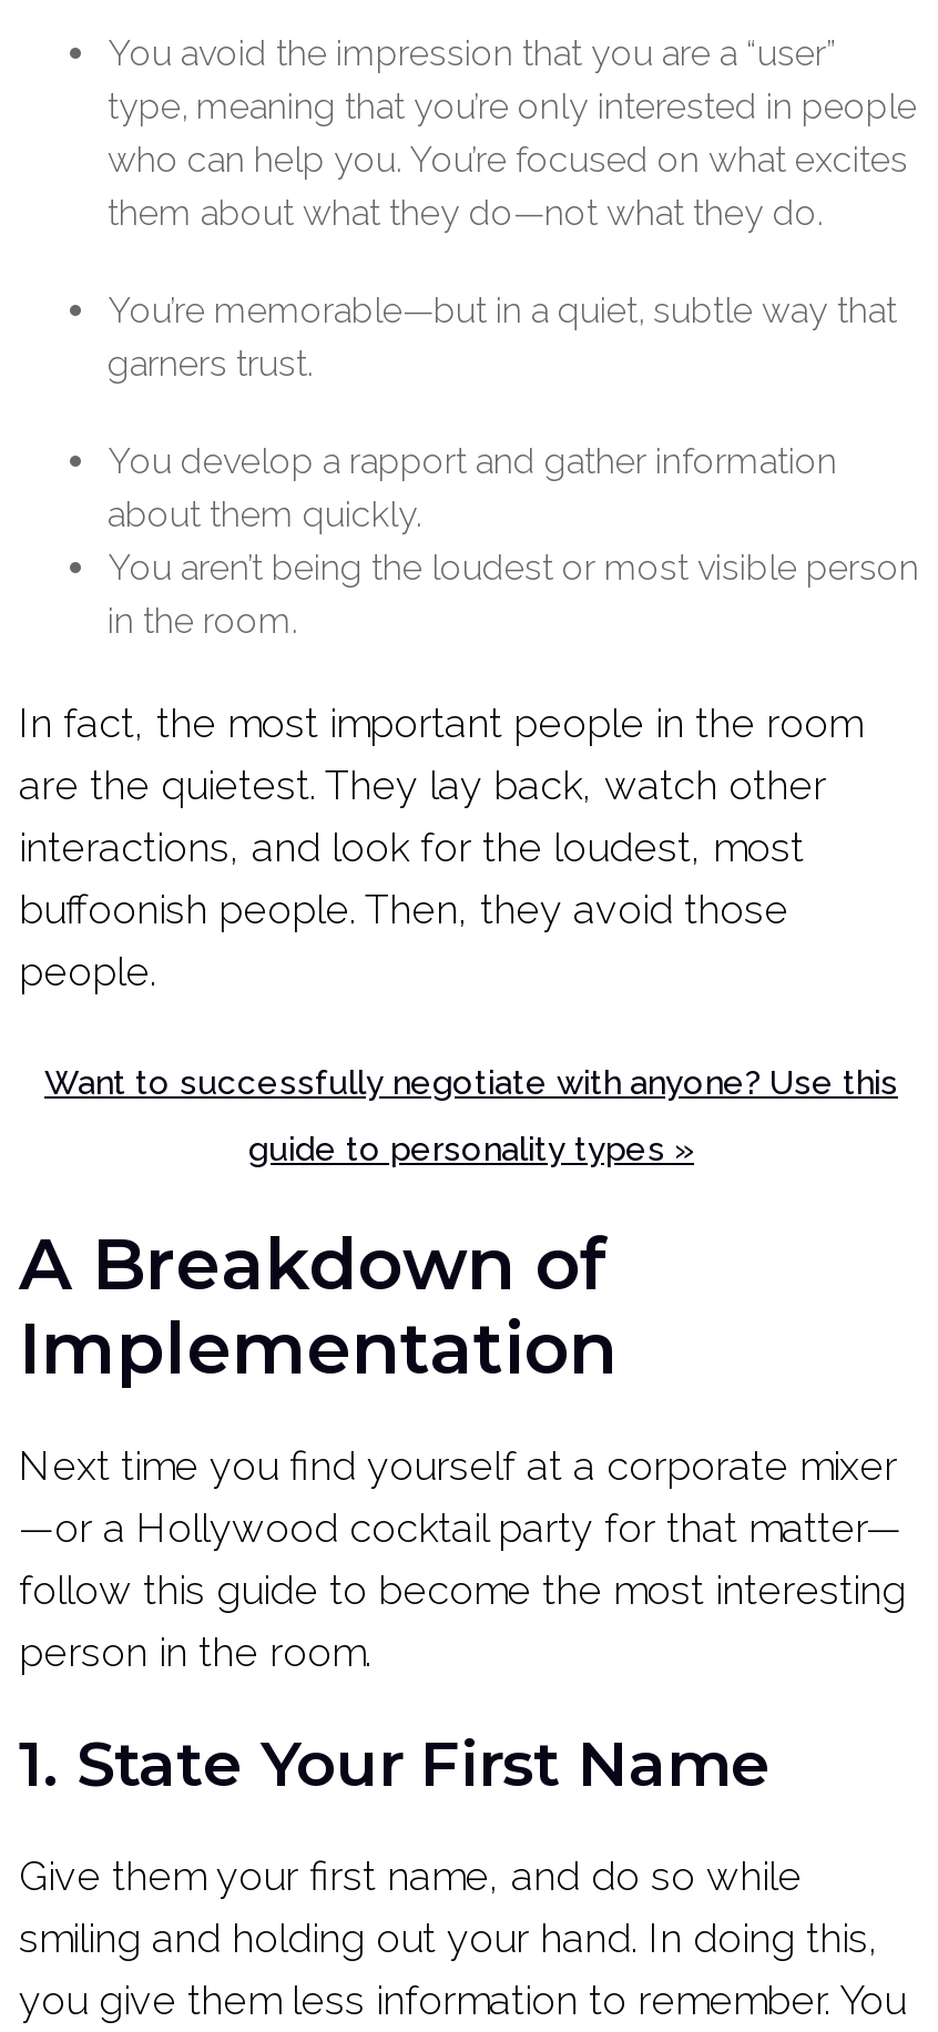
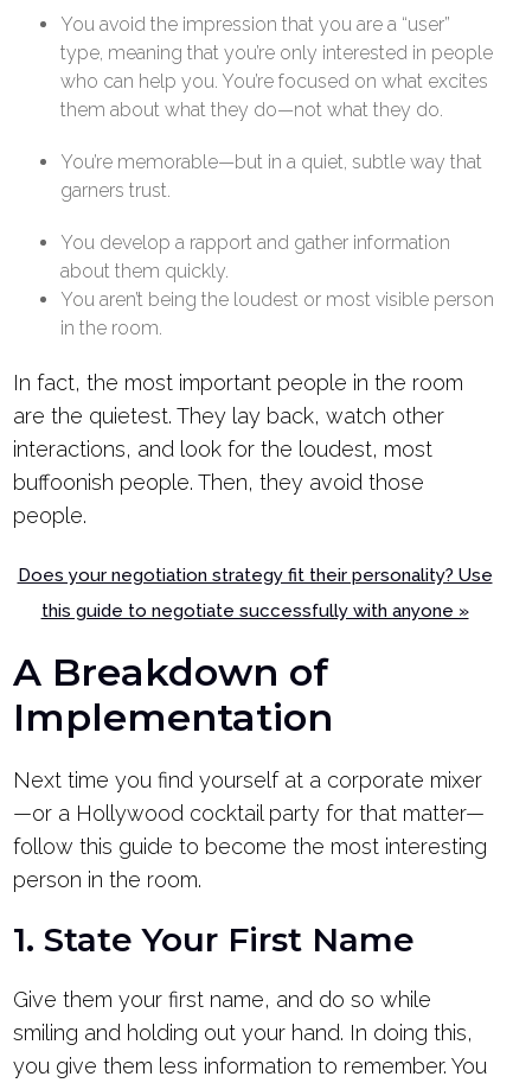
[44,1064,898,1104] Want to successfully negotiate with anyone? Use this -> [17,565,492,586] Does your negotiation strategy fit their personality? Use
[248,1129,694,1169] guide to personality types » -> [41,600,469,621] this guide to negotiate successfully with anyone »

